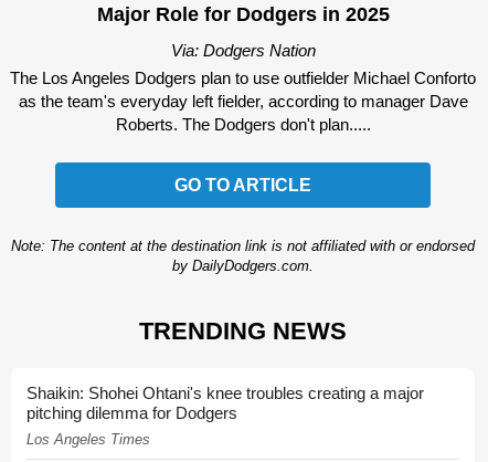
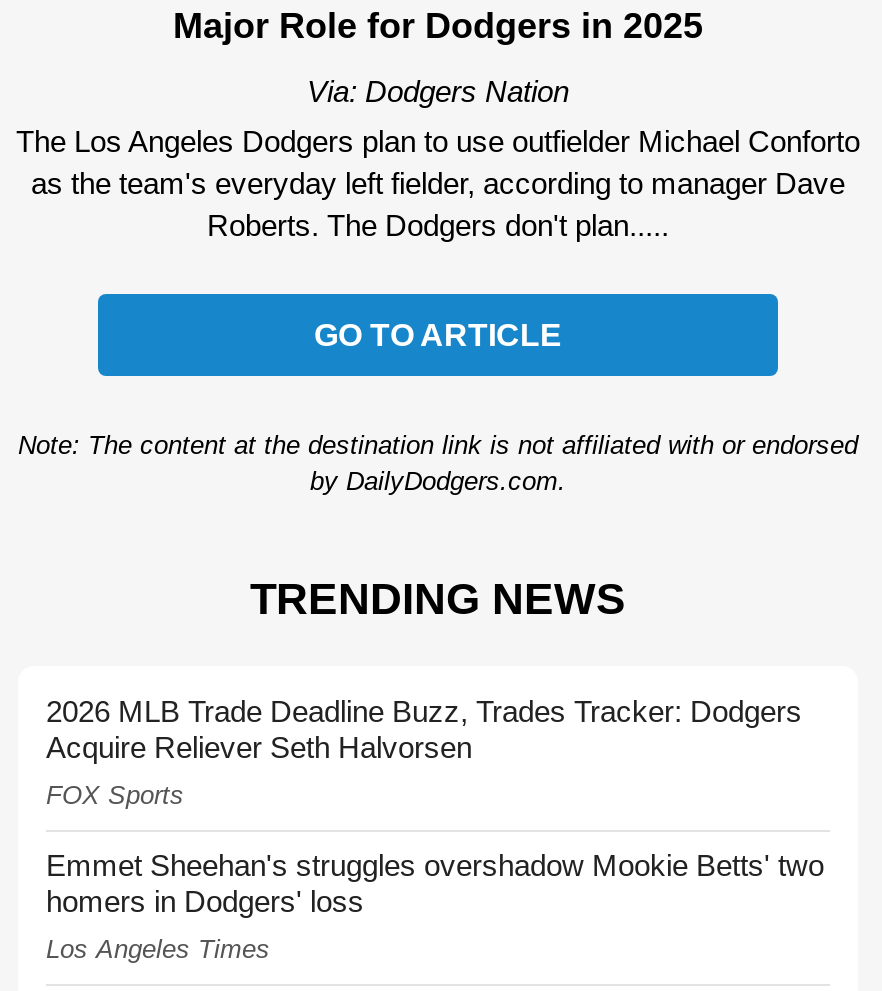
[26,383,424,422] Shaikin: Shohei Ohtani's knee troubles creating a major | pitching dilemma for Dodgers -> [46,694,824,918] 2026 MLB Trade Deadline Buzz, Trades Tracker: Dodgers | Acquire Reliever Seth Halvorsen | FOX Sports | Emmet Sheehan's struggles overshadow Mookie Betts' two | homers in Dodgers' loss

